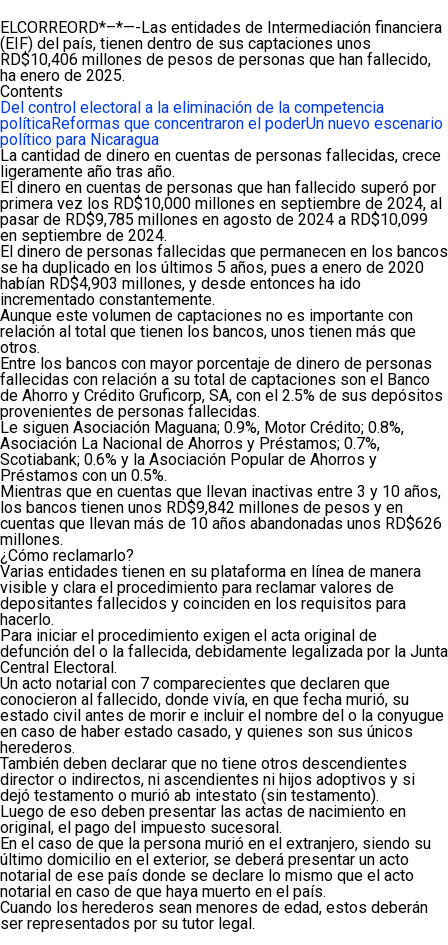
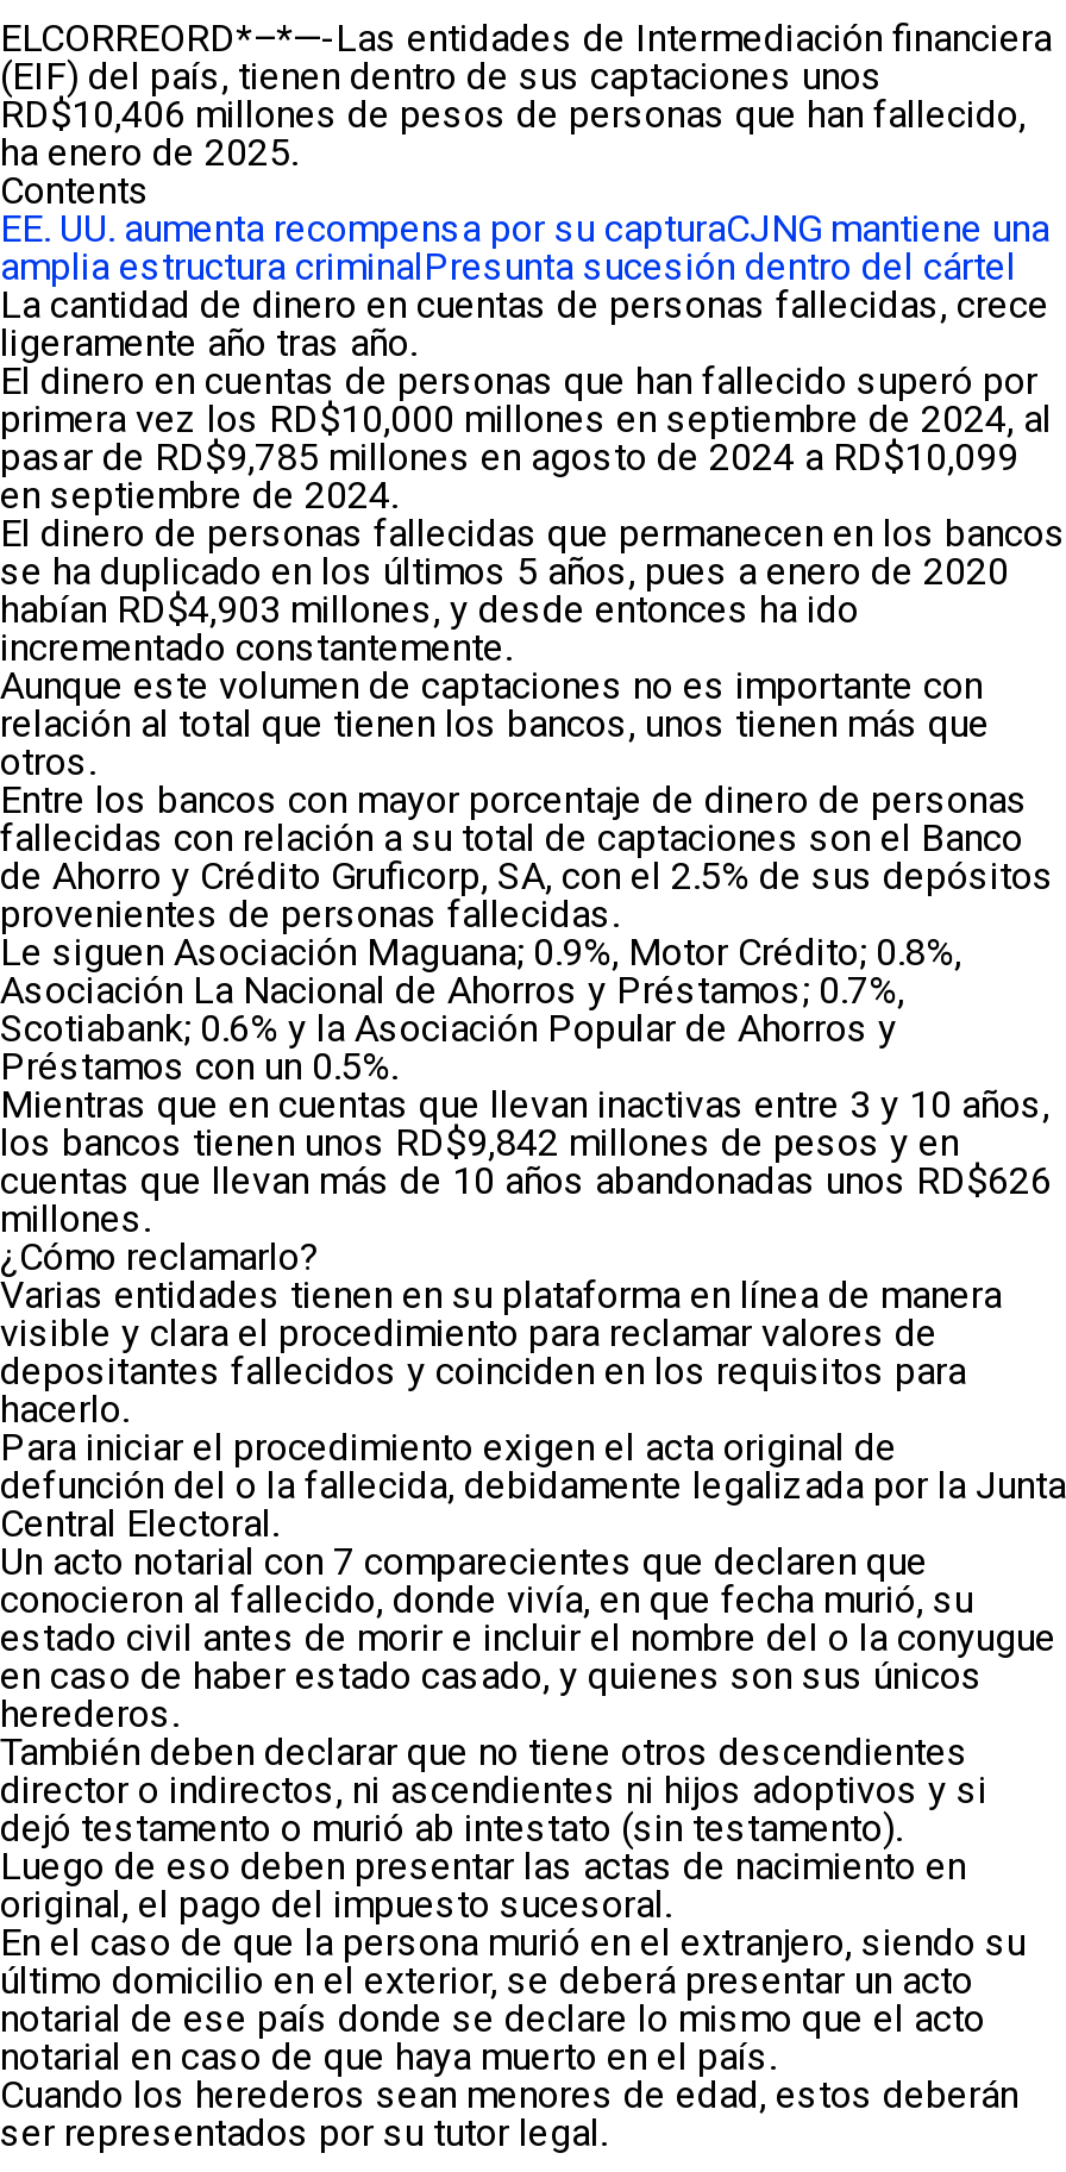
[0,98,443,149] Del control electoral a la eliminación de la competencia | políticaReformas que concentraron el poderUn nuevo escenario | político para Nicaragua -> [0,206,1049,289] EE. UU. aumenta recompensa por su capturaCJNG mantiene una | amplia estructura criminalPresunta sucesión dentro del cártel

